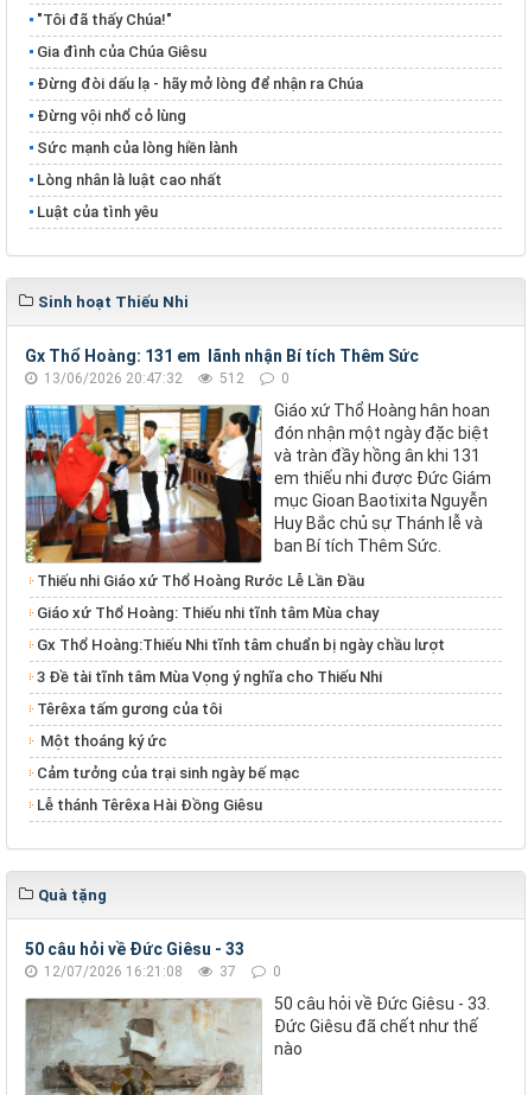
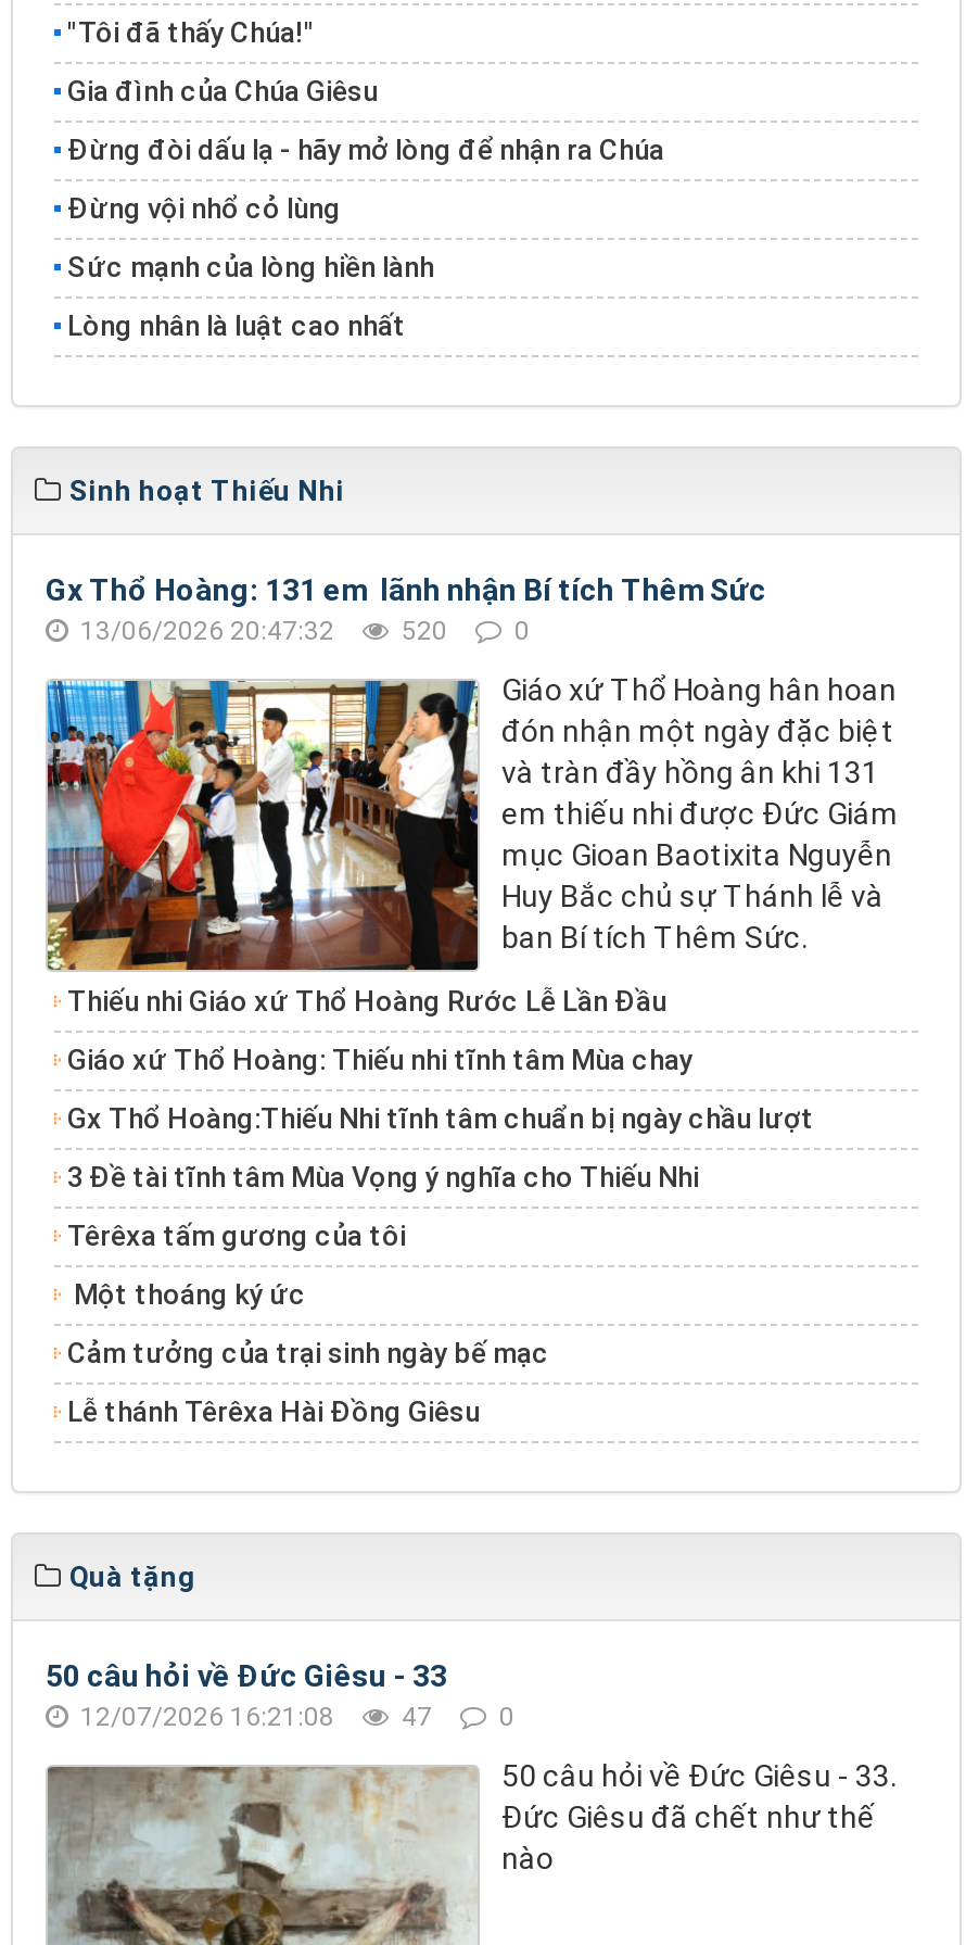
[37,202,158,220] Luật của tình yêu -> none
[40,370,290,386] 13/06/2026 20:47:32 512 0 -> [74,617,530,647] 13/06/2026 20:47:32 520 0
[40,963,281,979] 12/07/2026 16:21:08 37 0 -> [74,1703,514,1733] 12/07/2026 16:21:08 47 0

